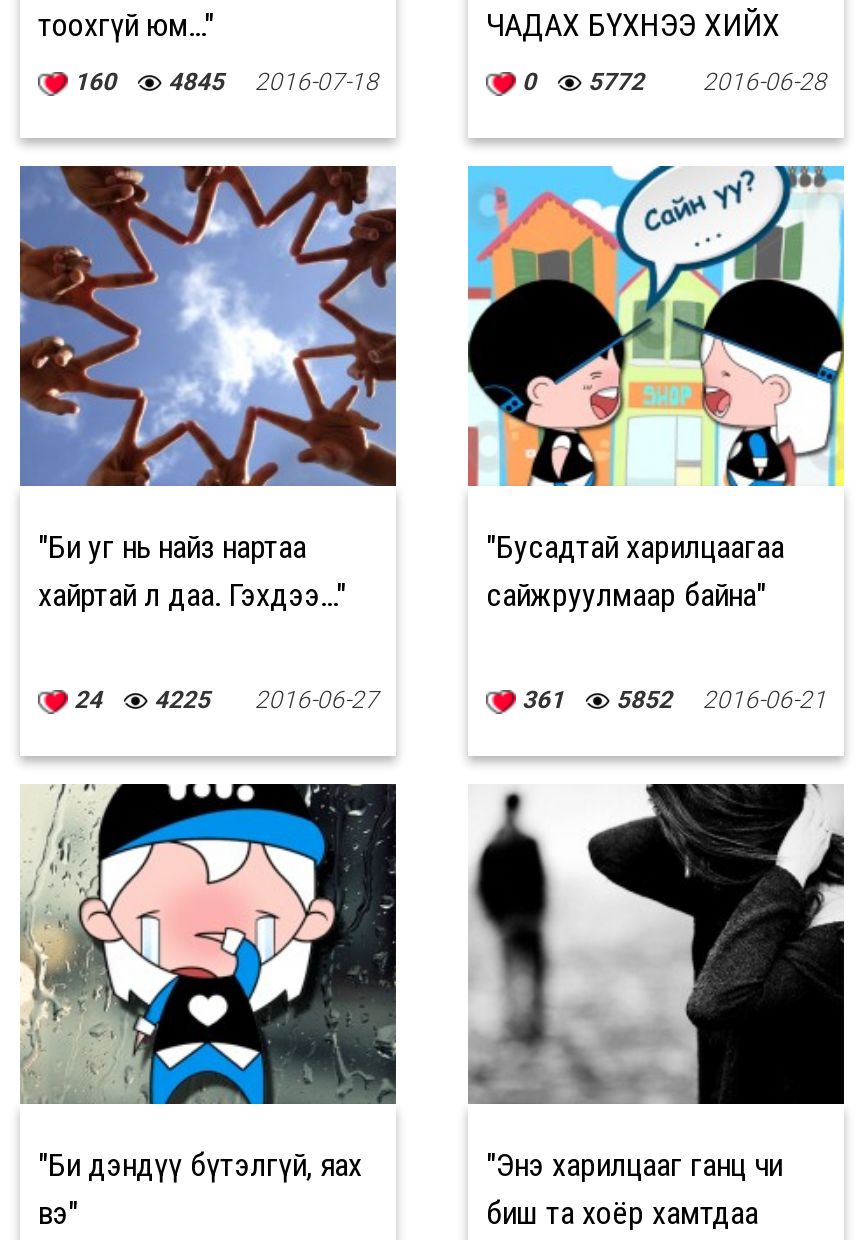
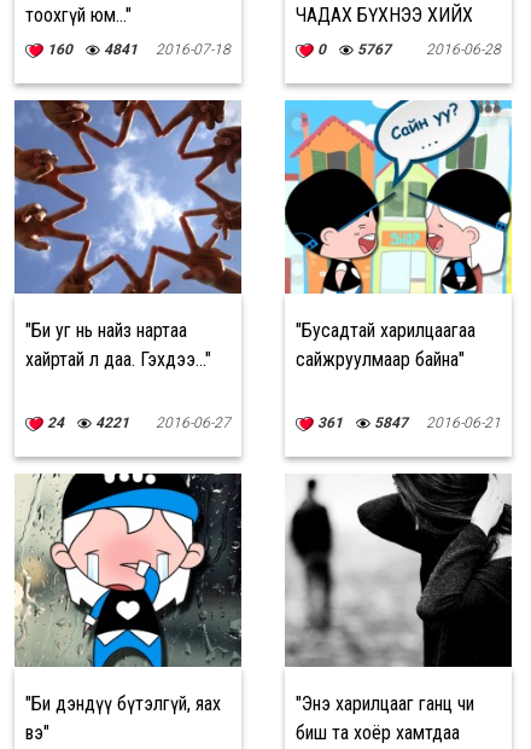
[74,68,379,96] 160 4845 2016-07-18 -> [47,41,231,58] 160 4841 2016-07-18
[588,68,644,96] 5772 -> [357,41,391,58] 5767
[74,686,379,714] 24 4225 2016-06-27 -> [47,414,231,431] 24 4221 2016-06-27
[522,686,827,714] 361 5852 2016-06-21 -> [317,414,501,431] 361 5847 2016-06-21

